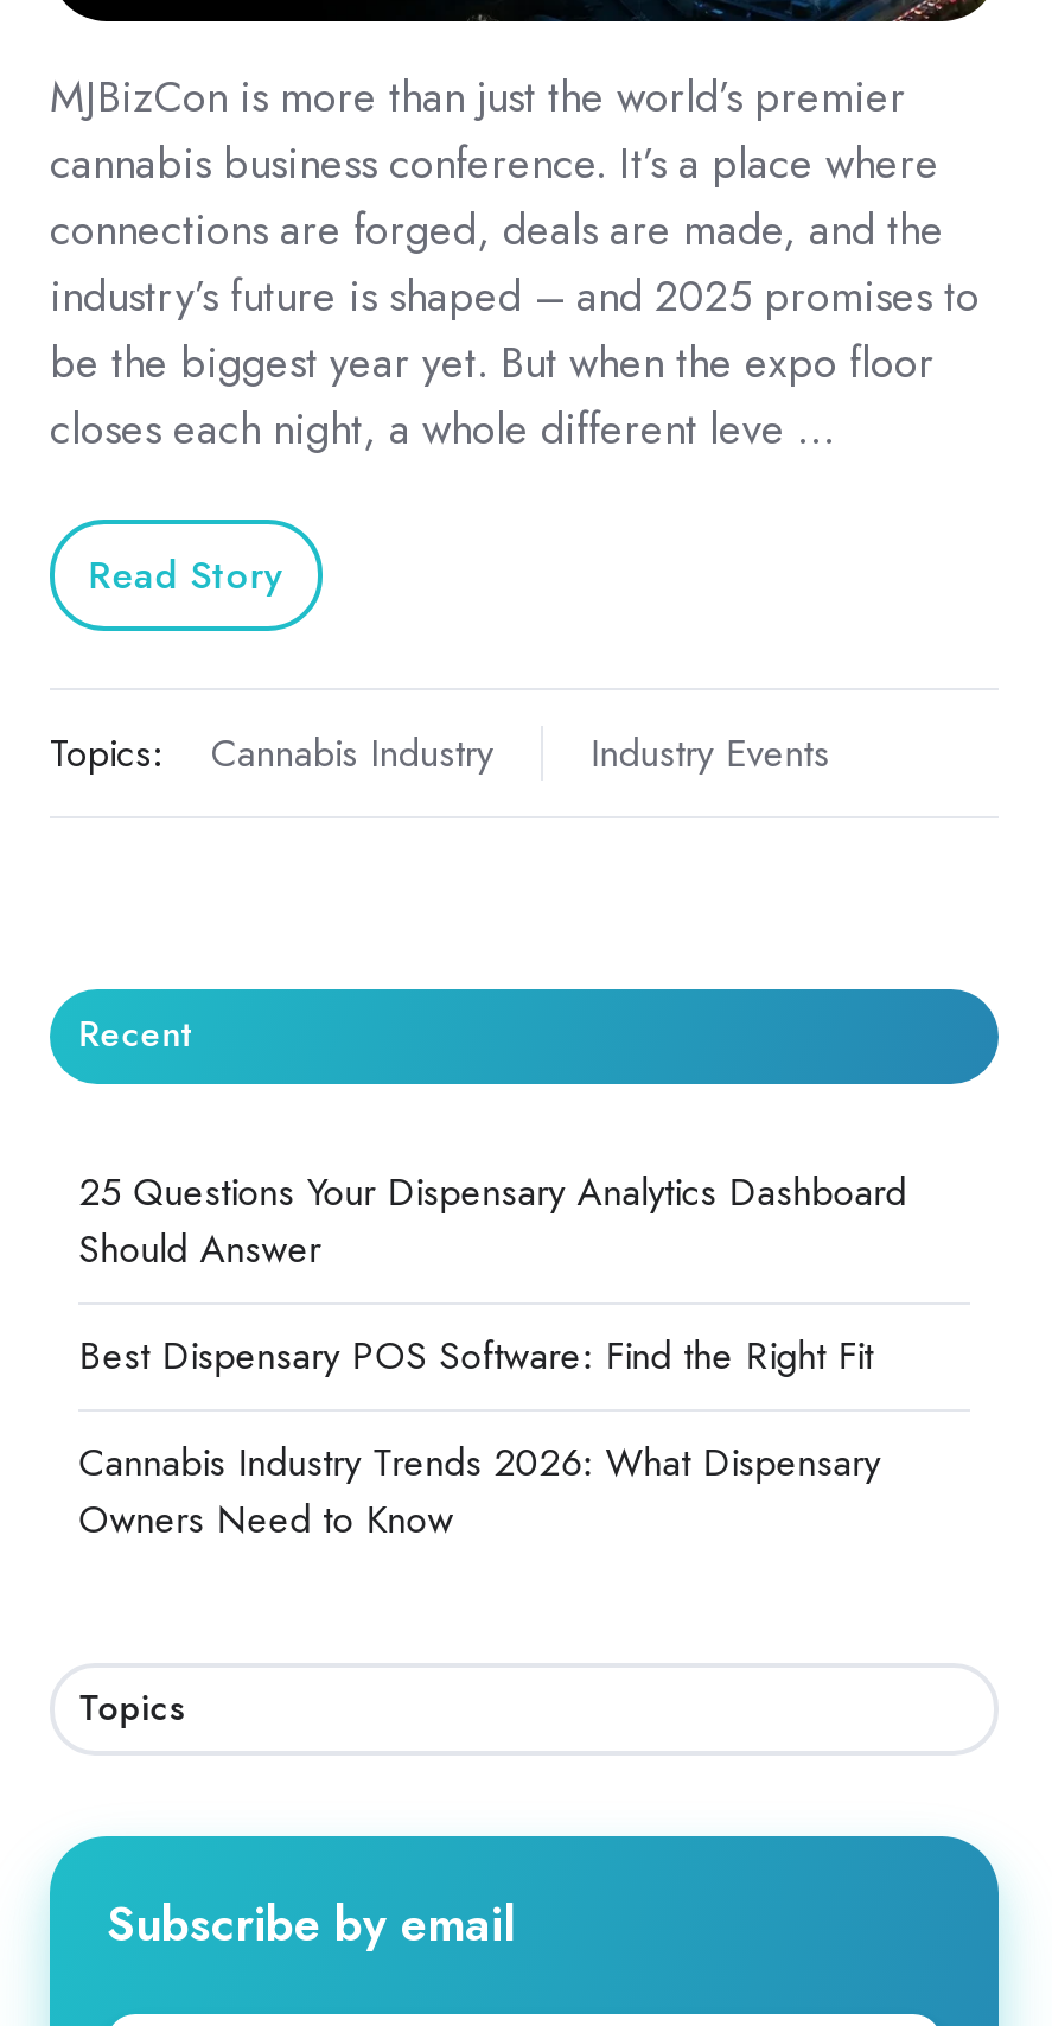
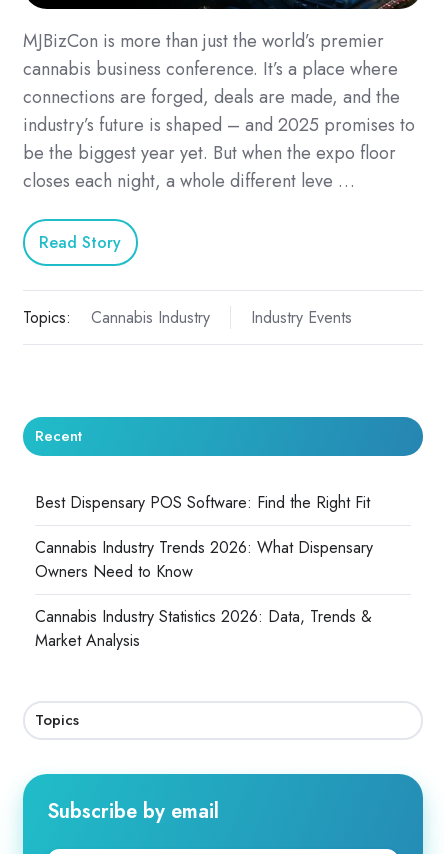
[79,1164,907,1275] 25 Questions Your Dispensary Analytics Dashboard | Should Answer -> none
moved [79,1328,881,1546] -> [35,490,373,583]: Best Dispensary POS Software: Find the Right Fit | Cannabis Industry Trends 2026: What Dispensary | Owners Need to Know
none -> [35,605,372,652] Cannabis Industry Statistics 2026: Data, Trends & | Market Analysis

